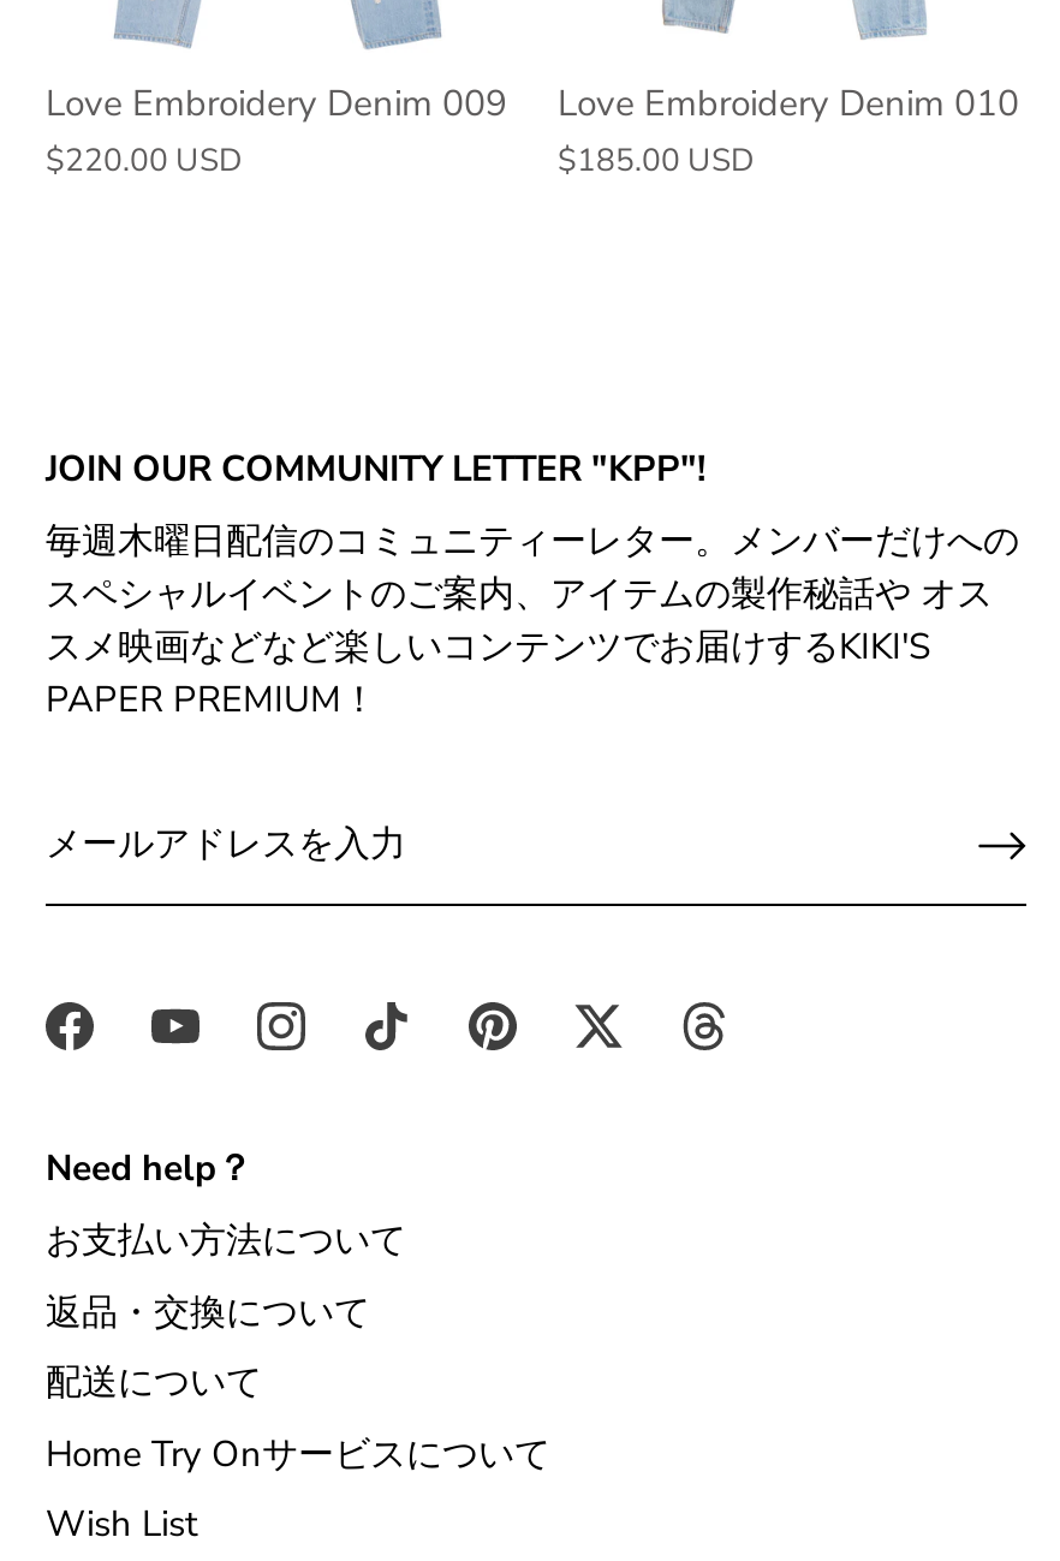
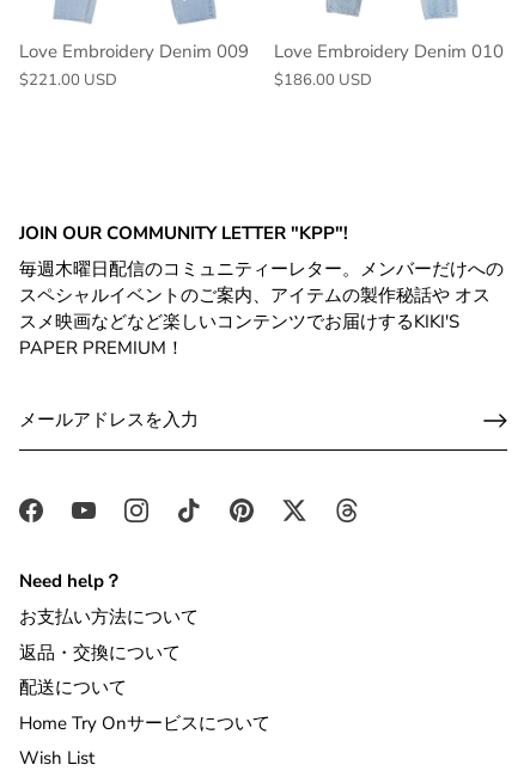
[46,140,243,184] $220.00 USD -> [19,70,117,91] $221.00 USD
[558,140,755,184] $185.00 USD -> [274,70,372,91] $186.00 USD

